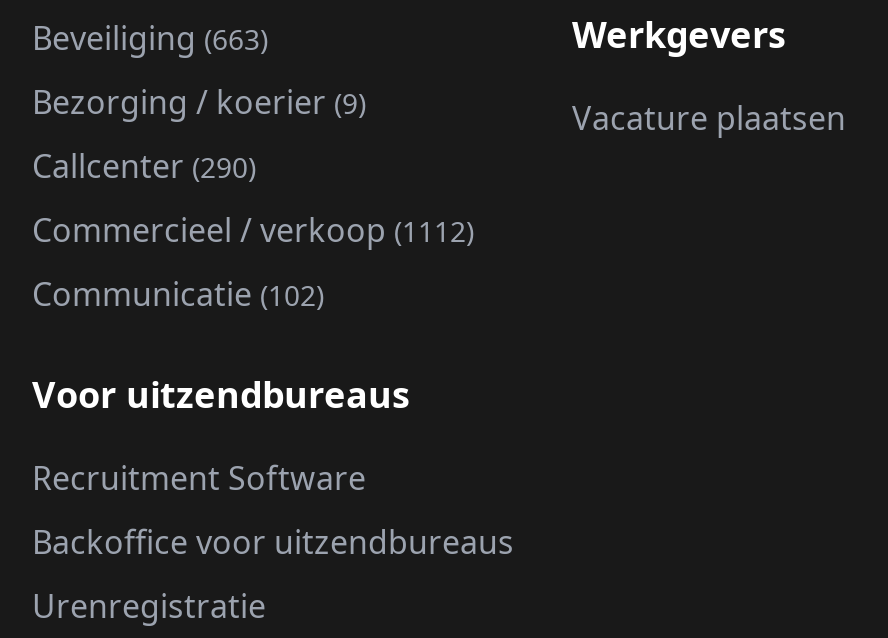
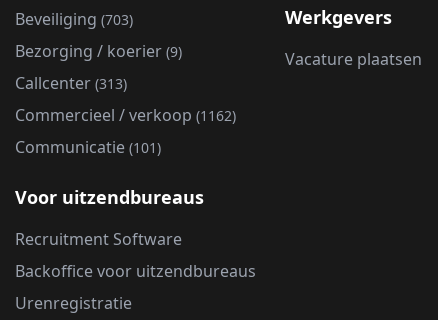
[32,16,268,60] Beveiliging (663) -> [15,8,133,30] Beveiliging (703)
[32,144,256,188] Callcenter (290) -> [15,72,127,94] Callcenter (313)
[32,208,474,252] Commercieel / verkoop (1112) -> [15,104,236,126] Commercieel / verkoop (1162)
[32,272,324,316] Communicatie (102) -> [15,136,161,158] Communicatie (101)

